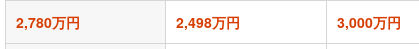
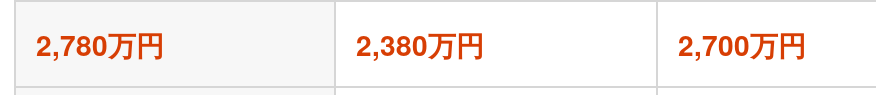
[176,12,240,32] 2,498万円 -> [356,24,484,64] 2,380万円
[337,12,401,32] 3,000万円 -> [678,24,806,64] 2,700万円

